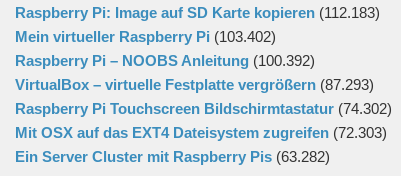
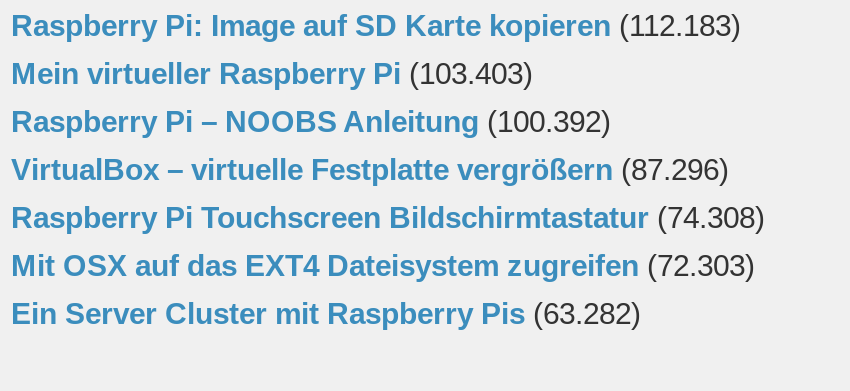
[15,28,276,45] Mein virtueller Raspberry Pi (103.402) -> [11,56,533,90] Mein virtueller Raspberry Pi (103.403)
[15,76,374,93] VirtualBox – virtuelle Festplatte vergrößern (87.293) -> [11,152,729,186] VirtualBox – virtuelle Festplatte vergrößern (87.296)
[15,100,392,117] Raspberry Pi Touchscreen Bildschirmtastatur (74.302) -> [11,200,765,234] Raspberry Pi Touchscreen Bildschirmtastatur (74.308)

